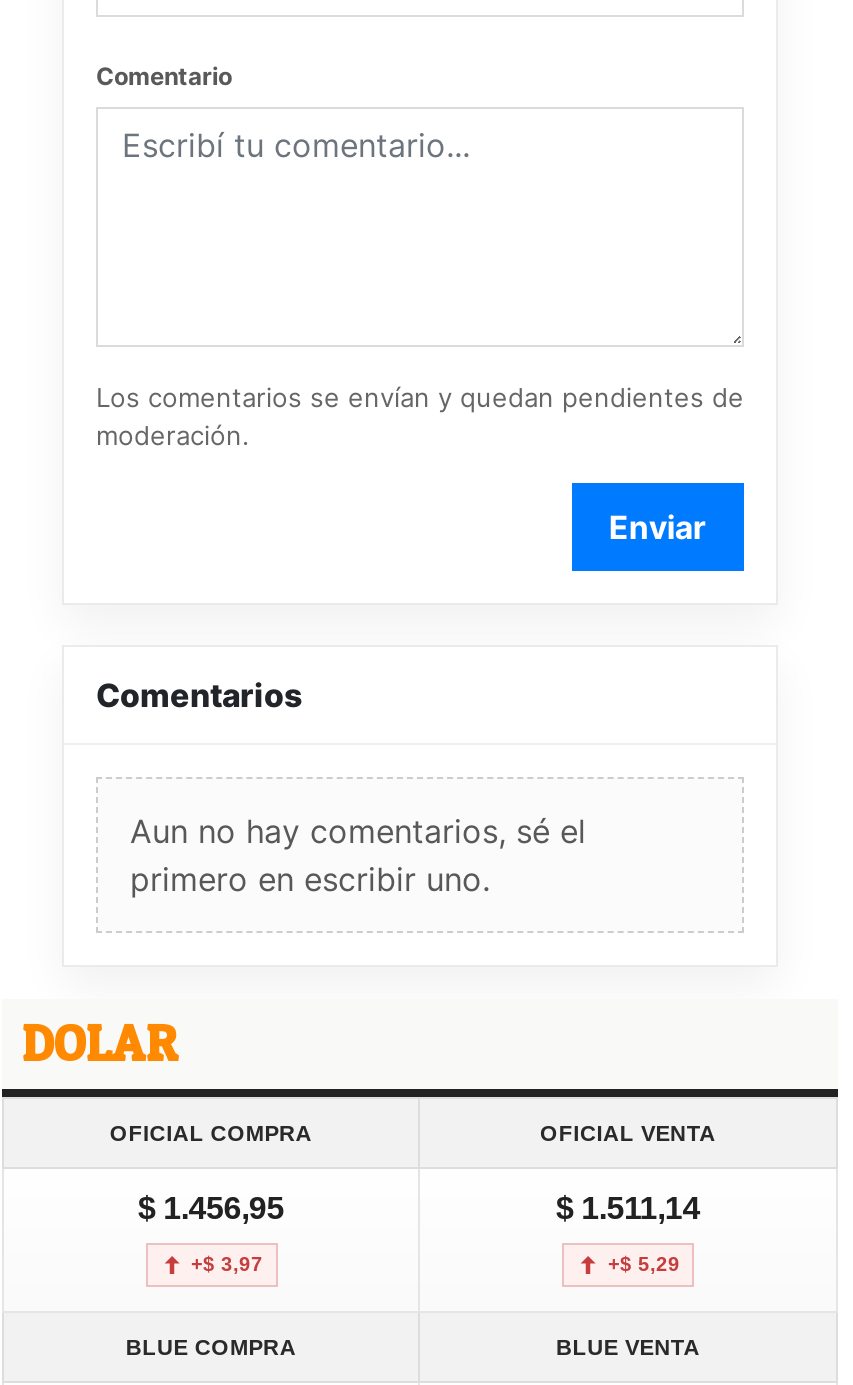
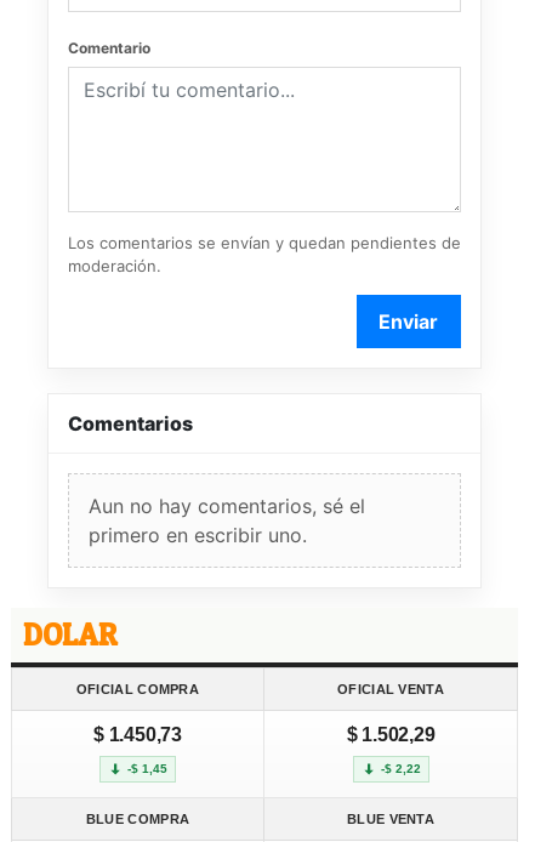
[138,1190,284,1224] $ 1.456,95 -> [93,724,182,744] $ 1.450,73
[556,1190,700,1224] $ 1.511,14 -> [346,724,435,744] $ 1.502,29
[191,1252,263,1274] +$ 3,97 -> [127,761,167,775] -$ 1,45
[608,1252,680,1274] +$ 5,29 -> [380,761,420,775] -$ 2,22

